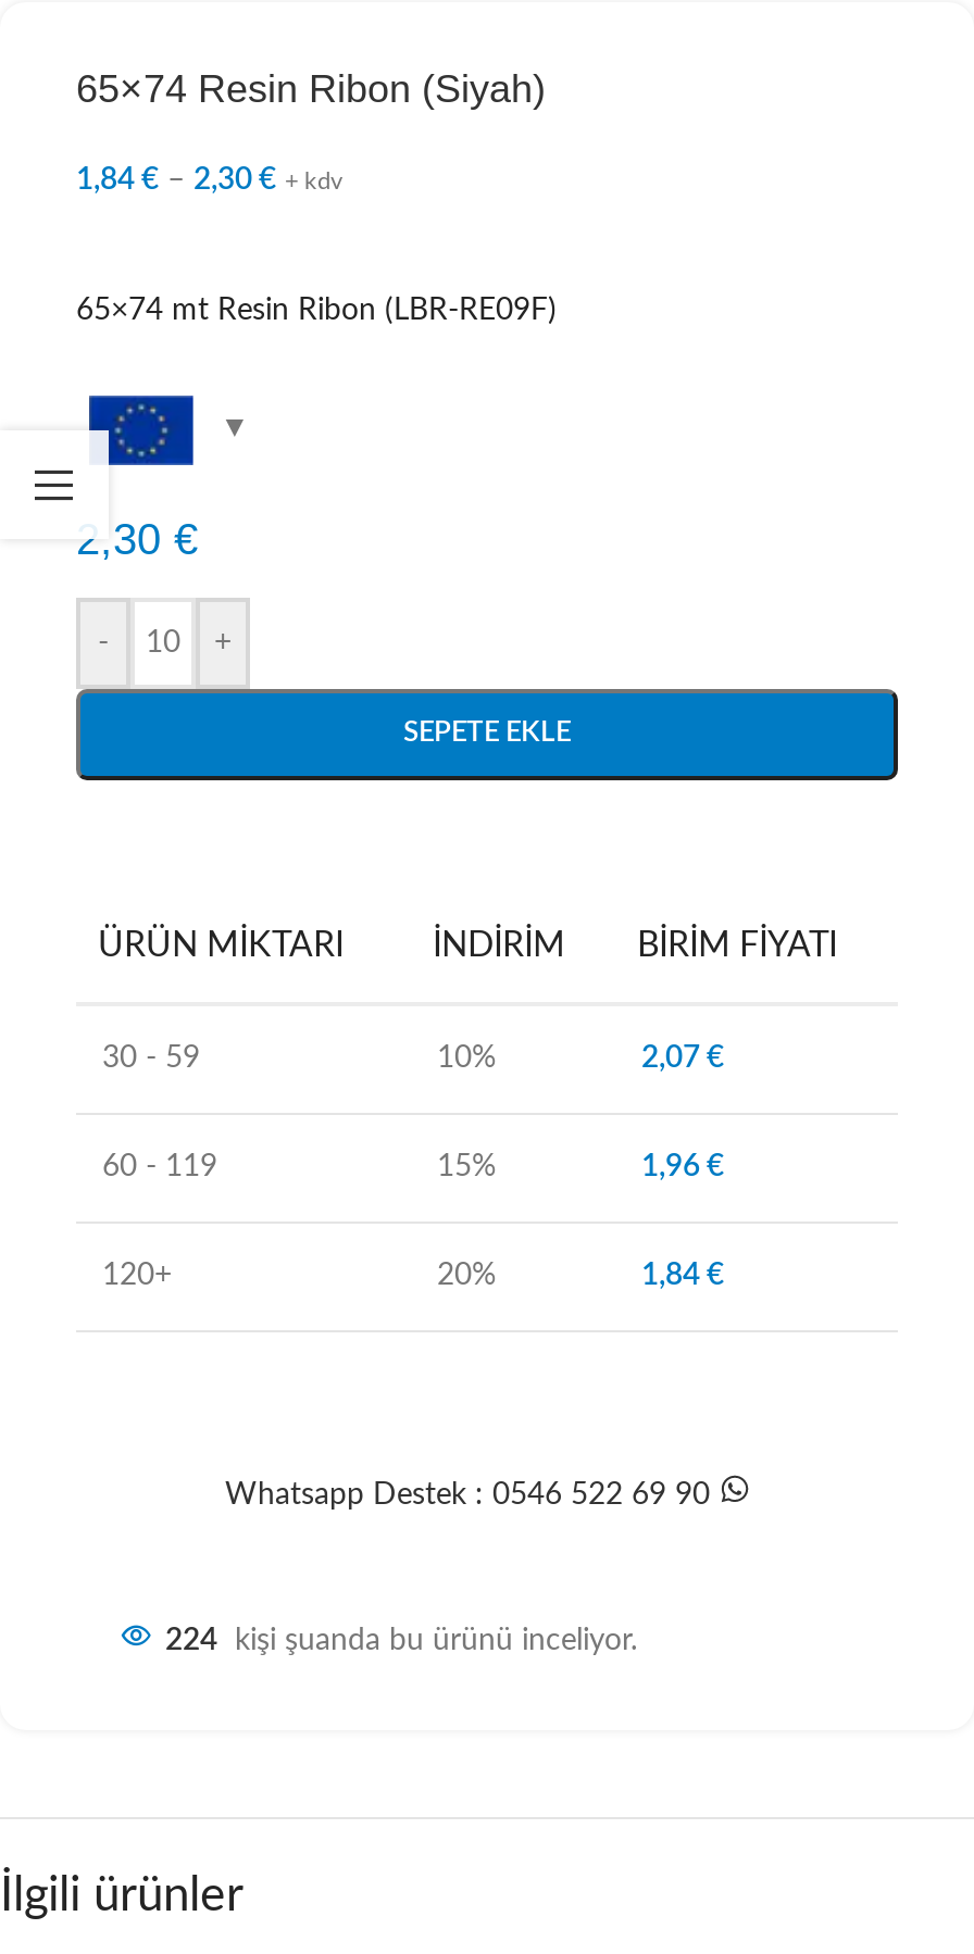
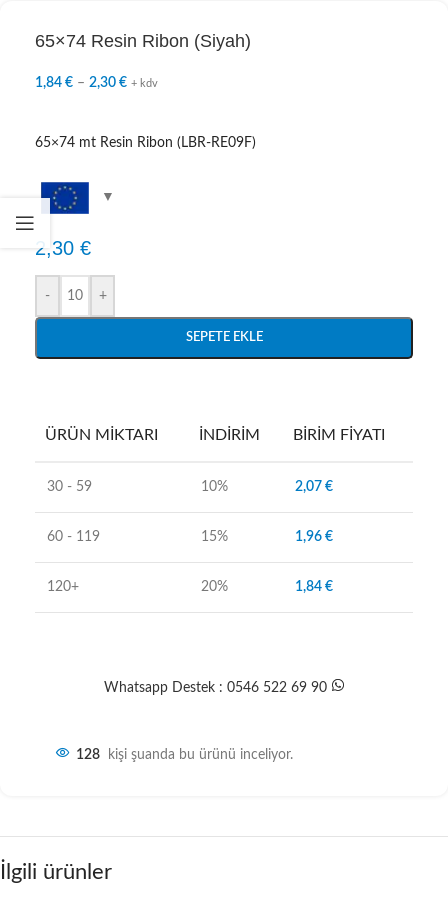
[165,1626,637,1656] 224 kişi şuanda bu ürünü inceliyor. -> [76,748,293,762] 128 kişi şuanda bu ürünü inceliyor.

